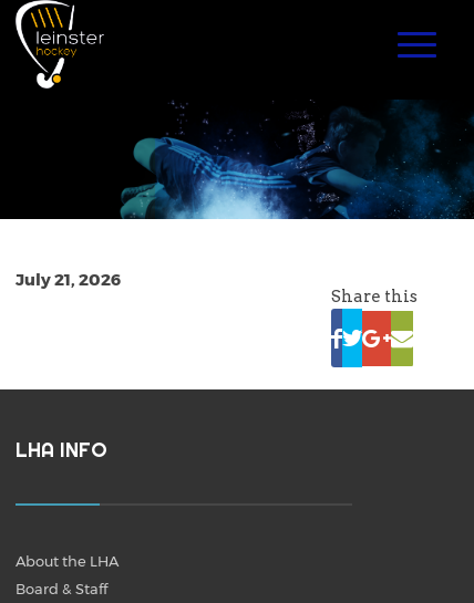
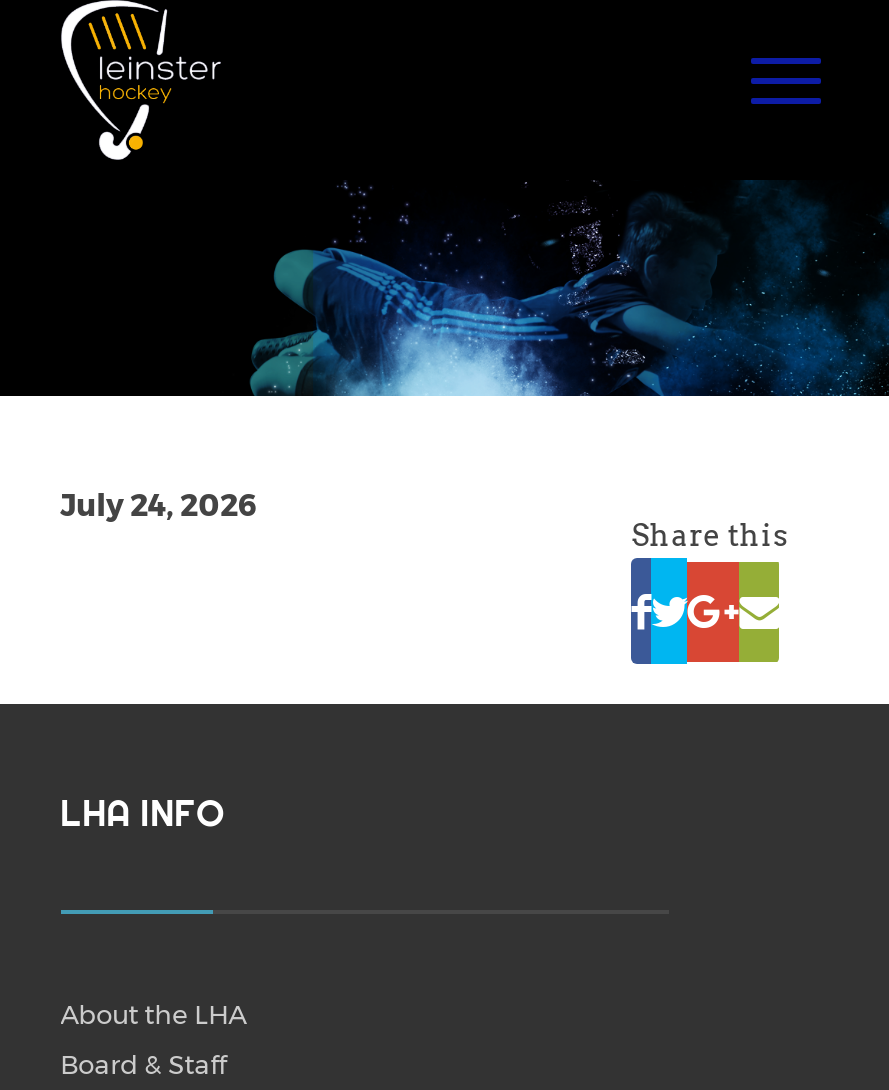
[15,269,120,290] July 21, 2026 -> [60,487,256,525] July 24, 2026

